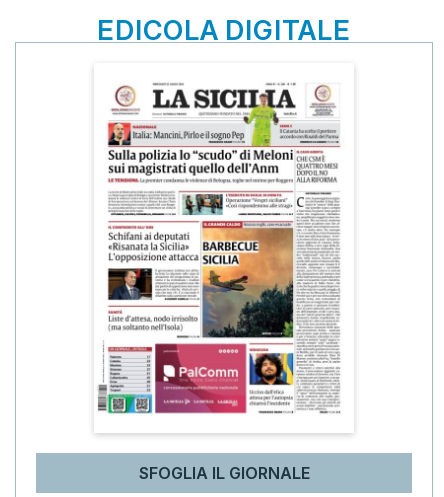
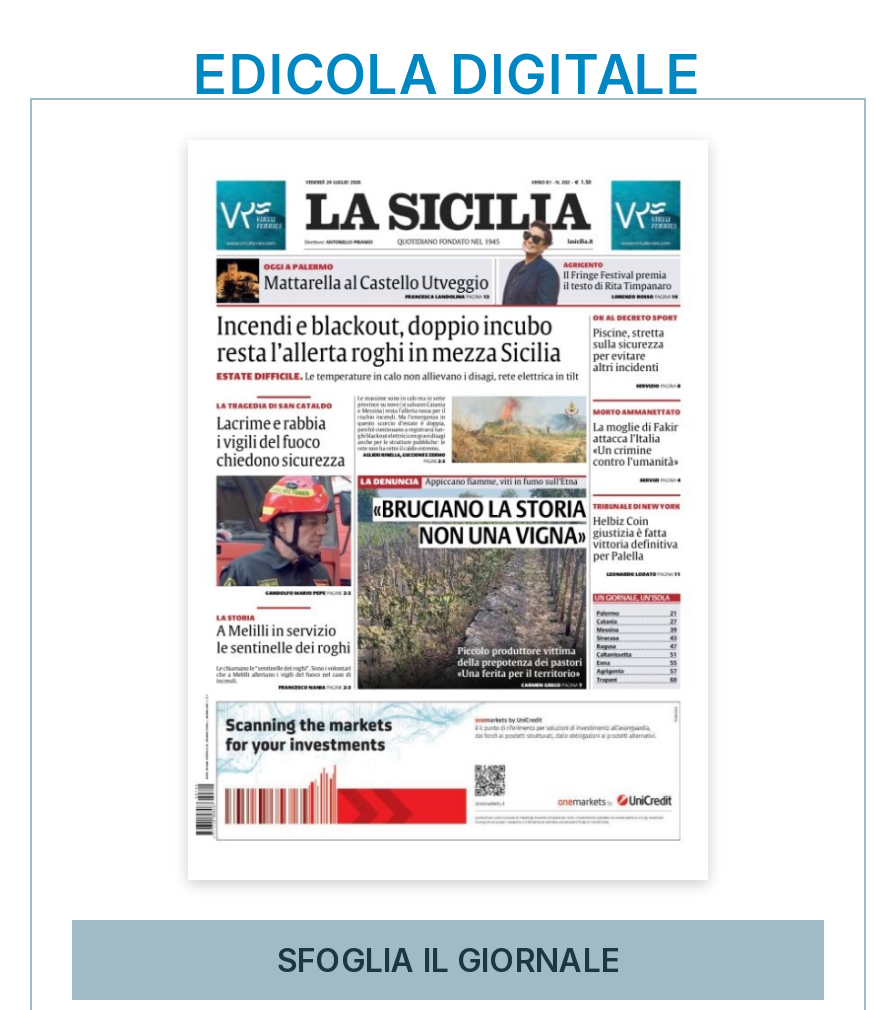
[100,83,340,414] [image] -> [202,178,682,840] [image]

